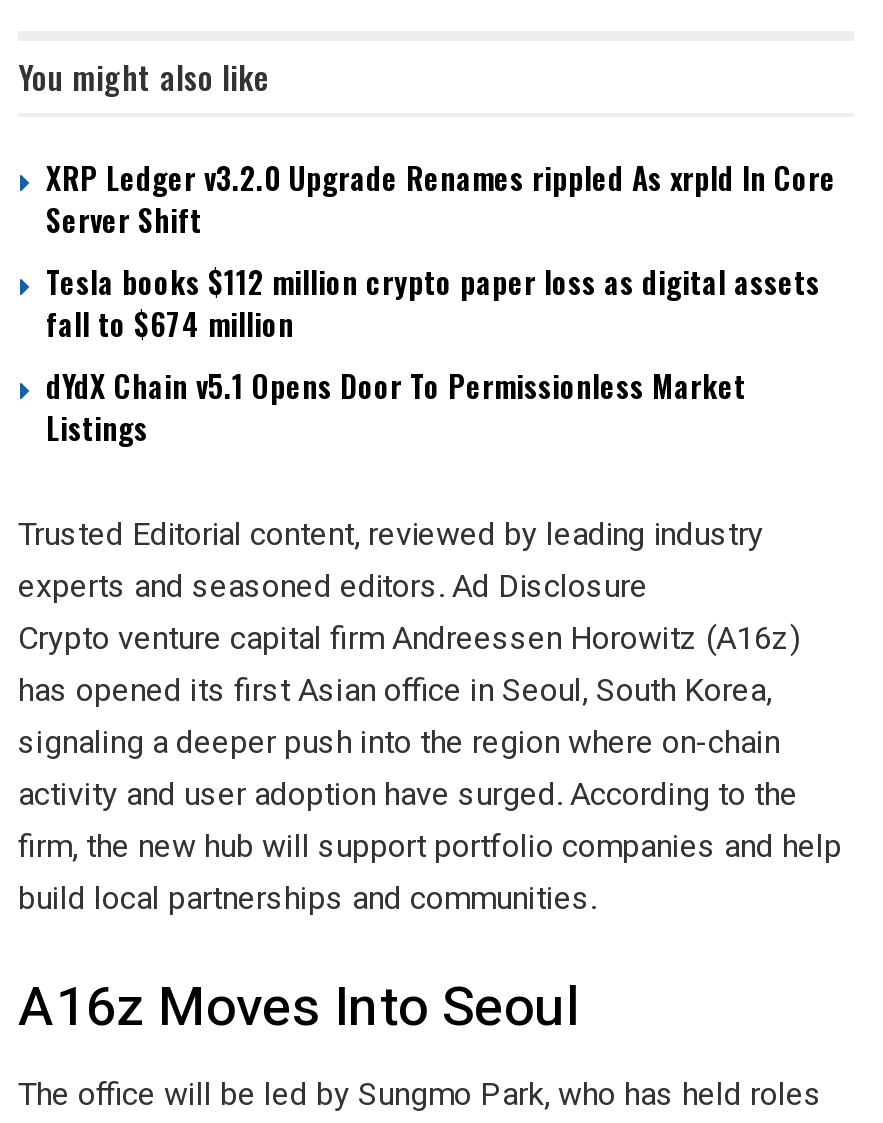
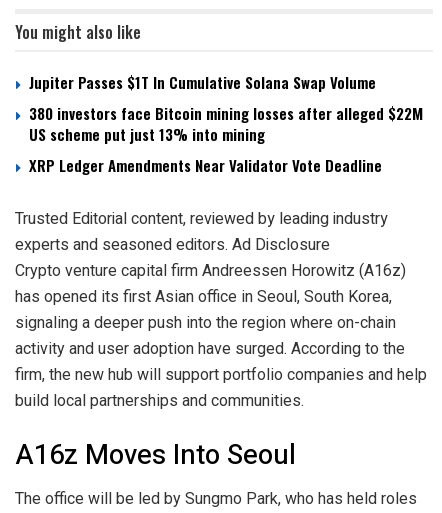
[46,155,836,449] XRP Ledger v3.2.0 Upgrade Renames rippled As xrpld In Core | Server Shift | Tesla books $112 million crypto paper loss as digital assets | fall to $674 million | dYdX Chain v5.1 Opens Door To Permissionless Market | Listings -> [29,71,423,176] Jupiter Passes $1T In Cumulative Solana Swap Volume | 380 investors face Bitcoin mining losses after alleged $22M | US scheme put just 13% into mining | XRP Ledger Amendments Near Validator Vote Deadline

